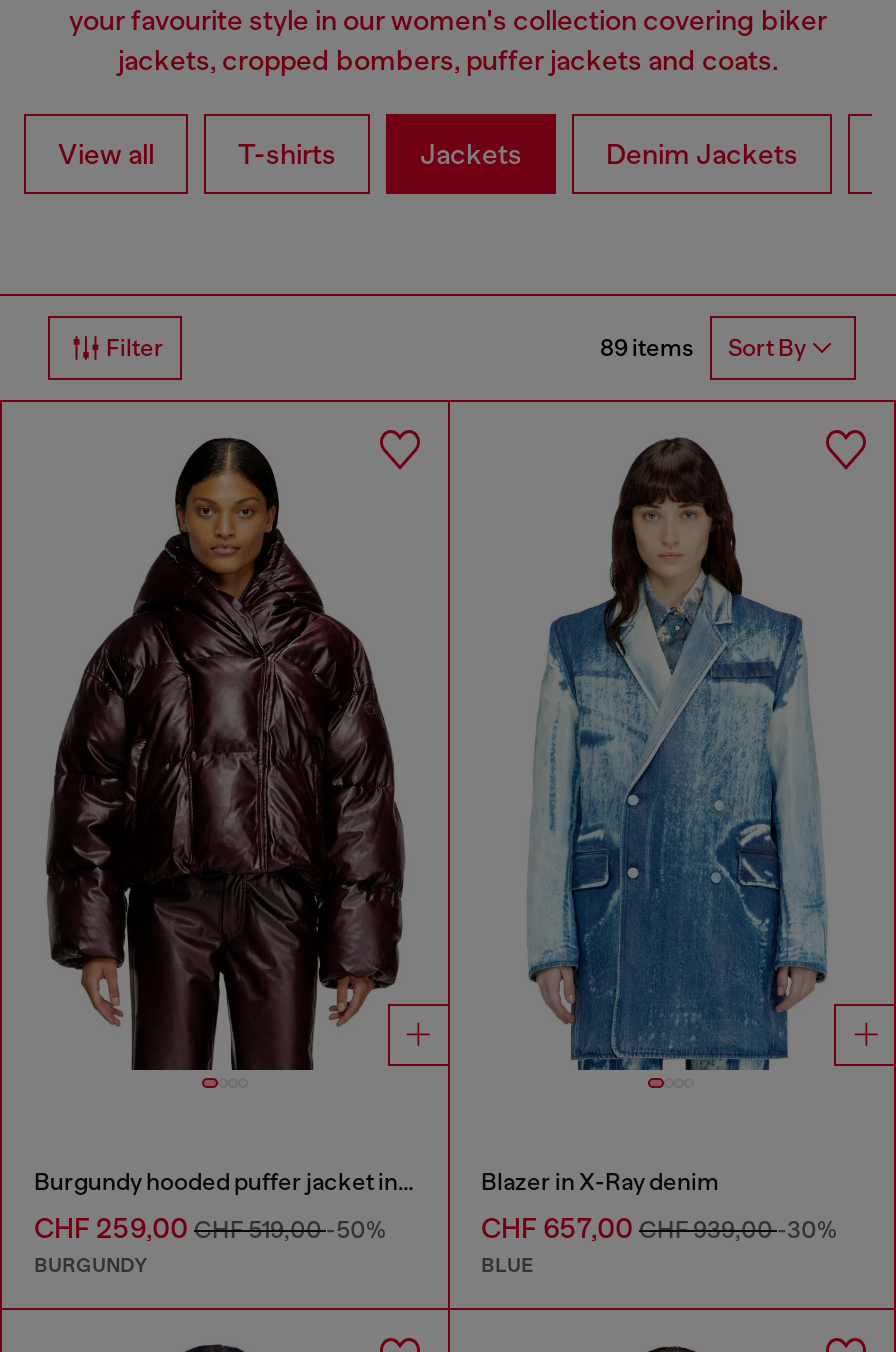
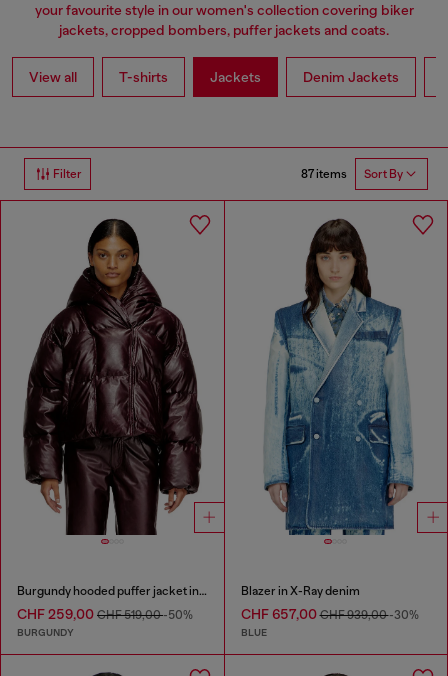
[600,334,806,363] 89 items Sort By -> [301,167,403,181] 87 items Sort By

